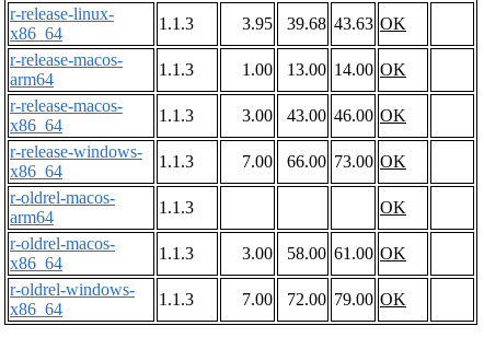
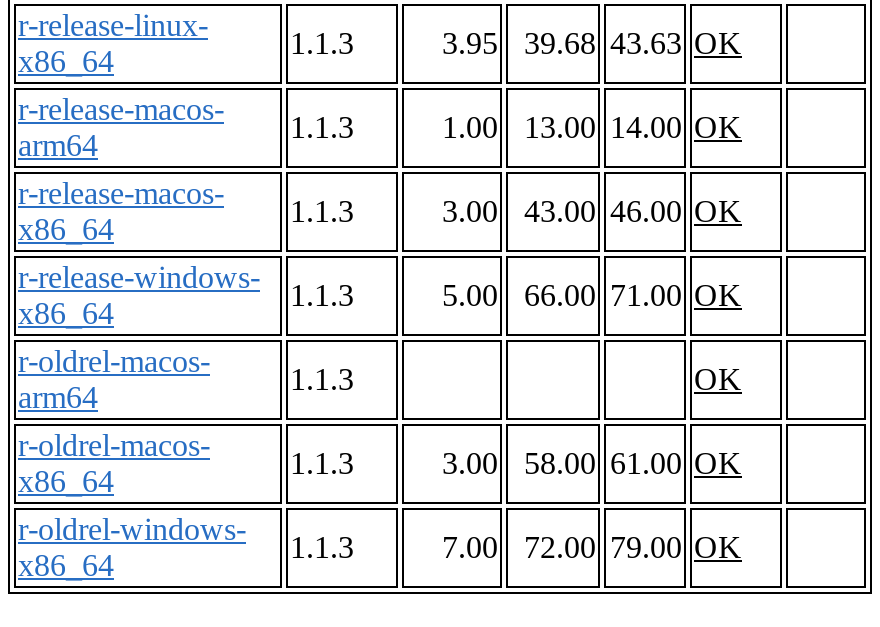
[242,152,273,171] 7.00 -> [442,279,498,313] 5.00
[287,152,406,171] 66.00 73.00 OK -> [524,279,742,313] 66.00 71.00 OK

